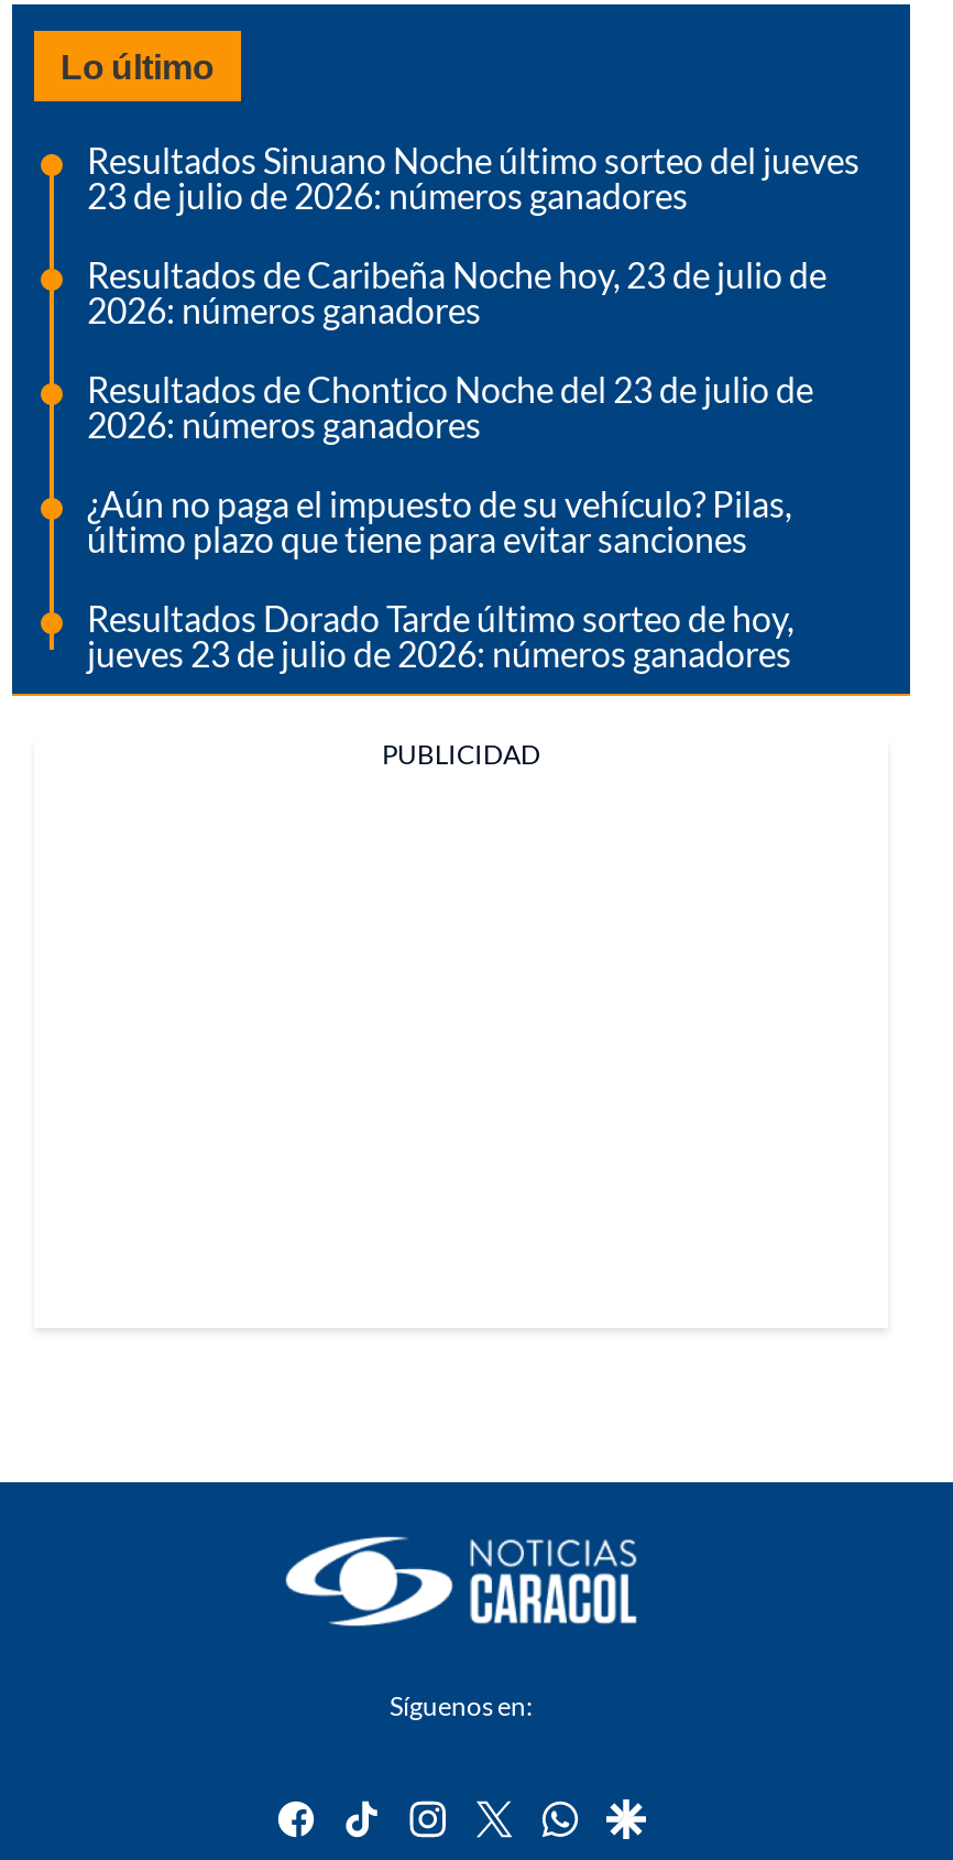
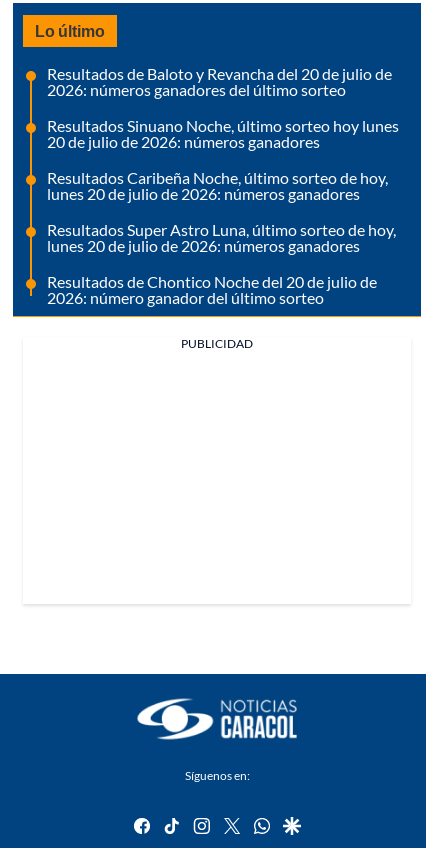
[87,139,859,216] Resultados Sinuano Noche último sorteo del jueves | 23 de julio de 2026: números ganadores -> [47,63,392,98] Resultados de Baloto y Revancha del 20 de julio de | 2026: números ganadores del último sorteo
[87,253,826,330] Resultados de Caribeña Noche hoy, 23 de julio de | 2026: números ganadores -> [47,115,399,150] Resultados Sinuano Noche, último sorteo hoy lunes | 20 de julio de 2026: números ganadores
[87,368,813,445] Resultados de Chontico Noche del 23 de julio de | 2026: números ganadores -> [47,167,388,202] Resultados Caribeña Noche, último sorteo de hoy, | lunes 20 de julio de 2026: números ganadores
[87,482,791,559] ¿Aún no paga el impuesto de su vehículo? Pilas, | último plazo que tiene para evitar sanciones -> [47,219,396,254] Resultados Super Astro Luna, último sorteo de hoy, | lunes 20 de julio de 2026: números ganadores
[87,597,793,674] Resultados Dorado Tarde último sorteo de hoy, | jueves 23 de julio de 2026: números ganadores -> [47,271,377,306] Resultados de Chontico Noche del 20 de julio de | 2026: número ganador del último sorteo

